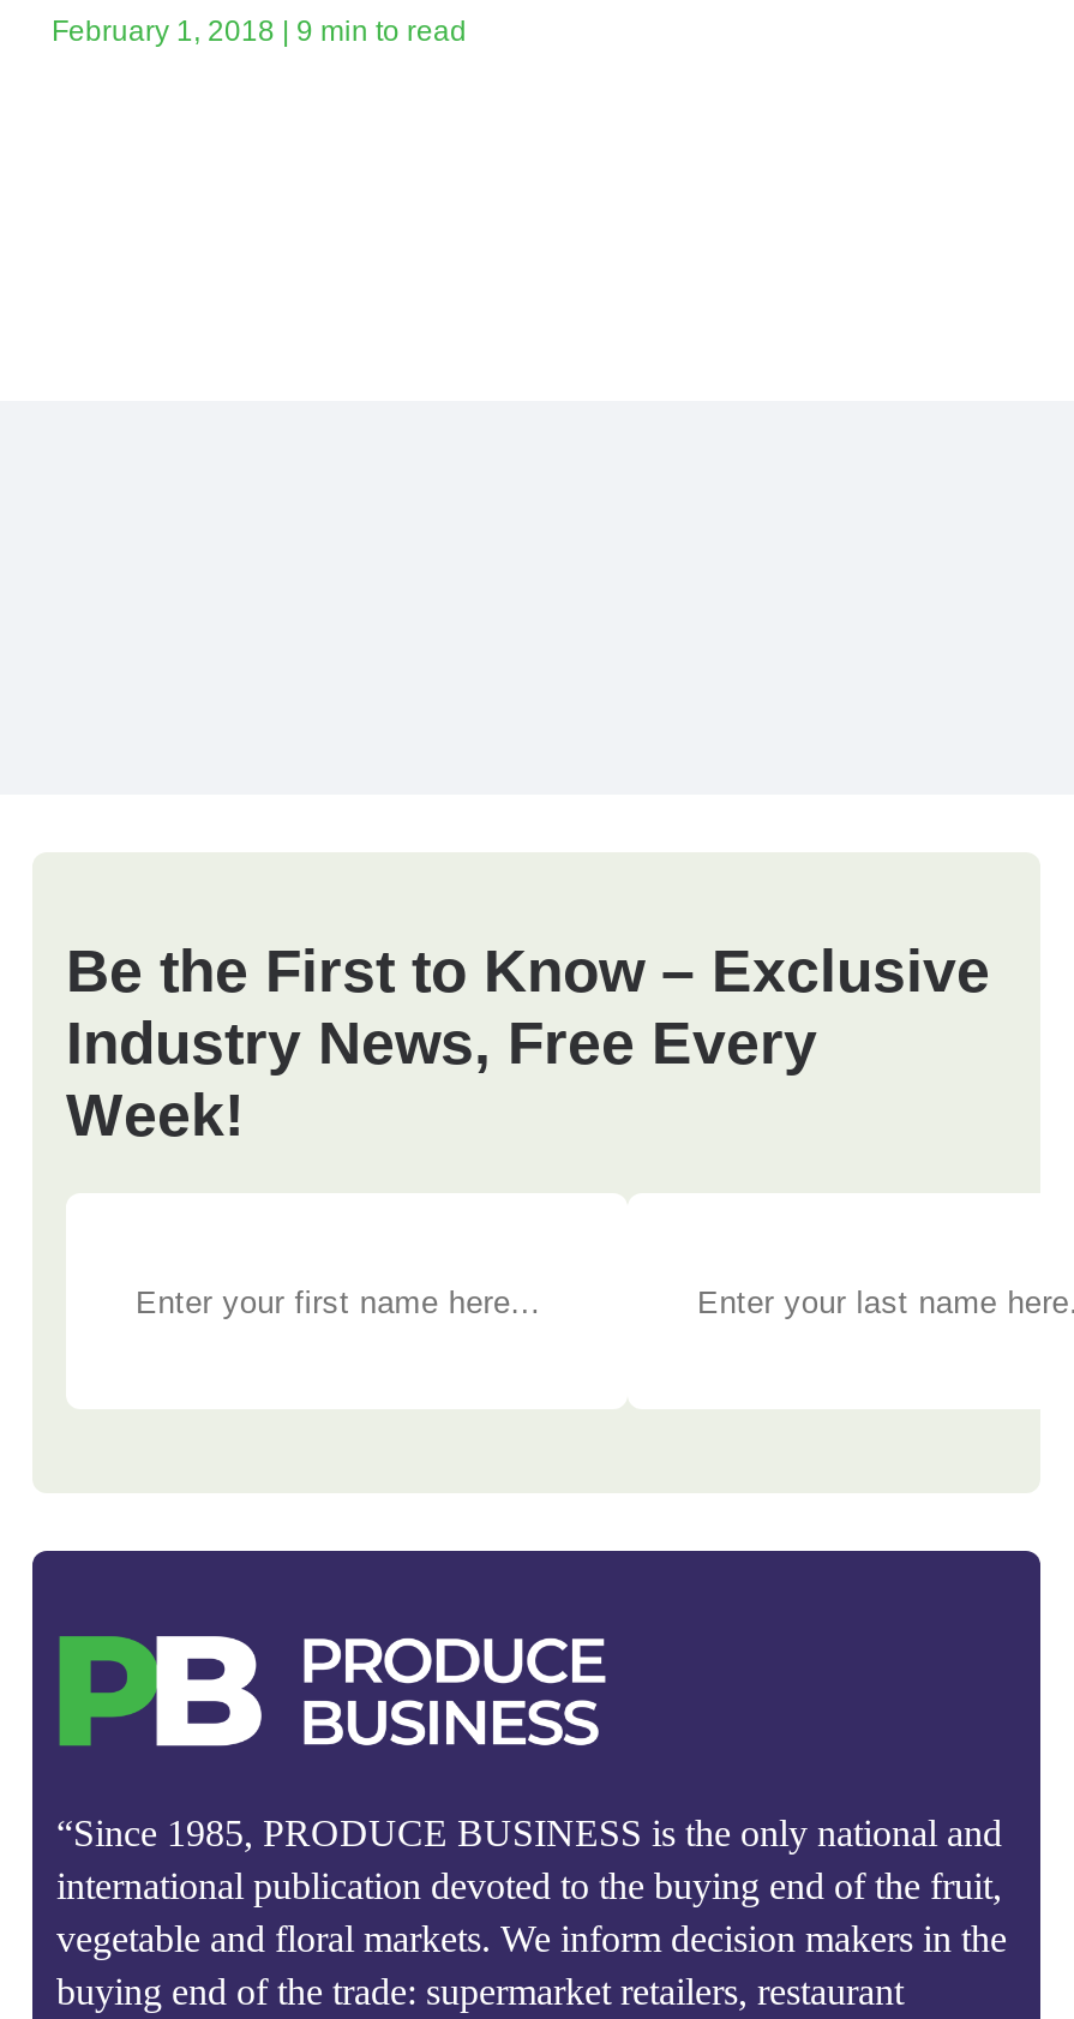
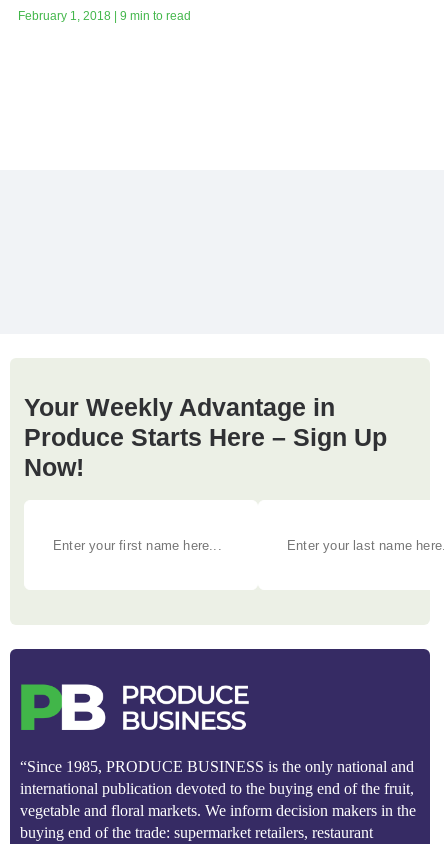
[66,936,990,1148] Be the First to Know – Exclusive | Industry News, Free Every | Week! -> [24,393,387,481] Your Weekly Advantage in | Produce Starts Here – Sign Up | Now!

